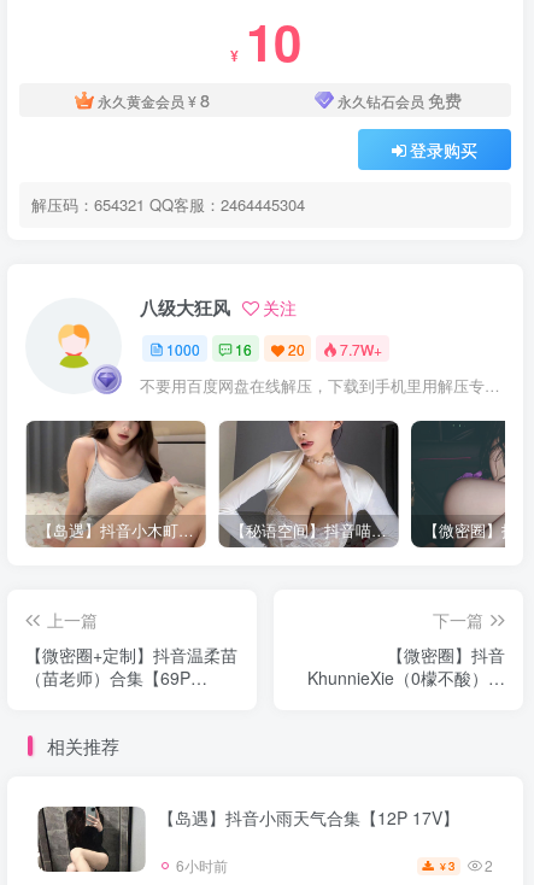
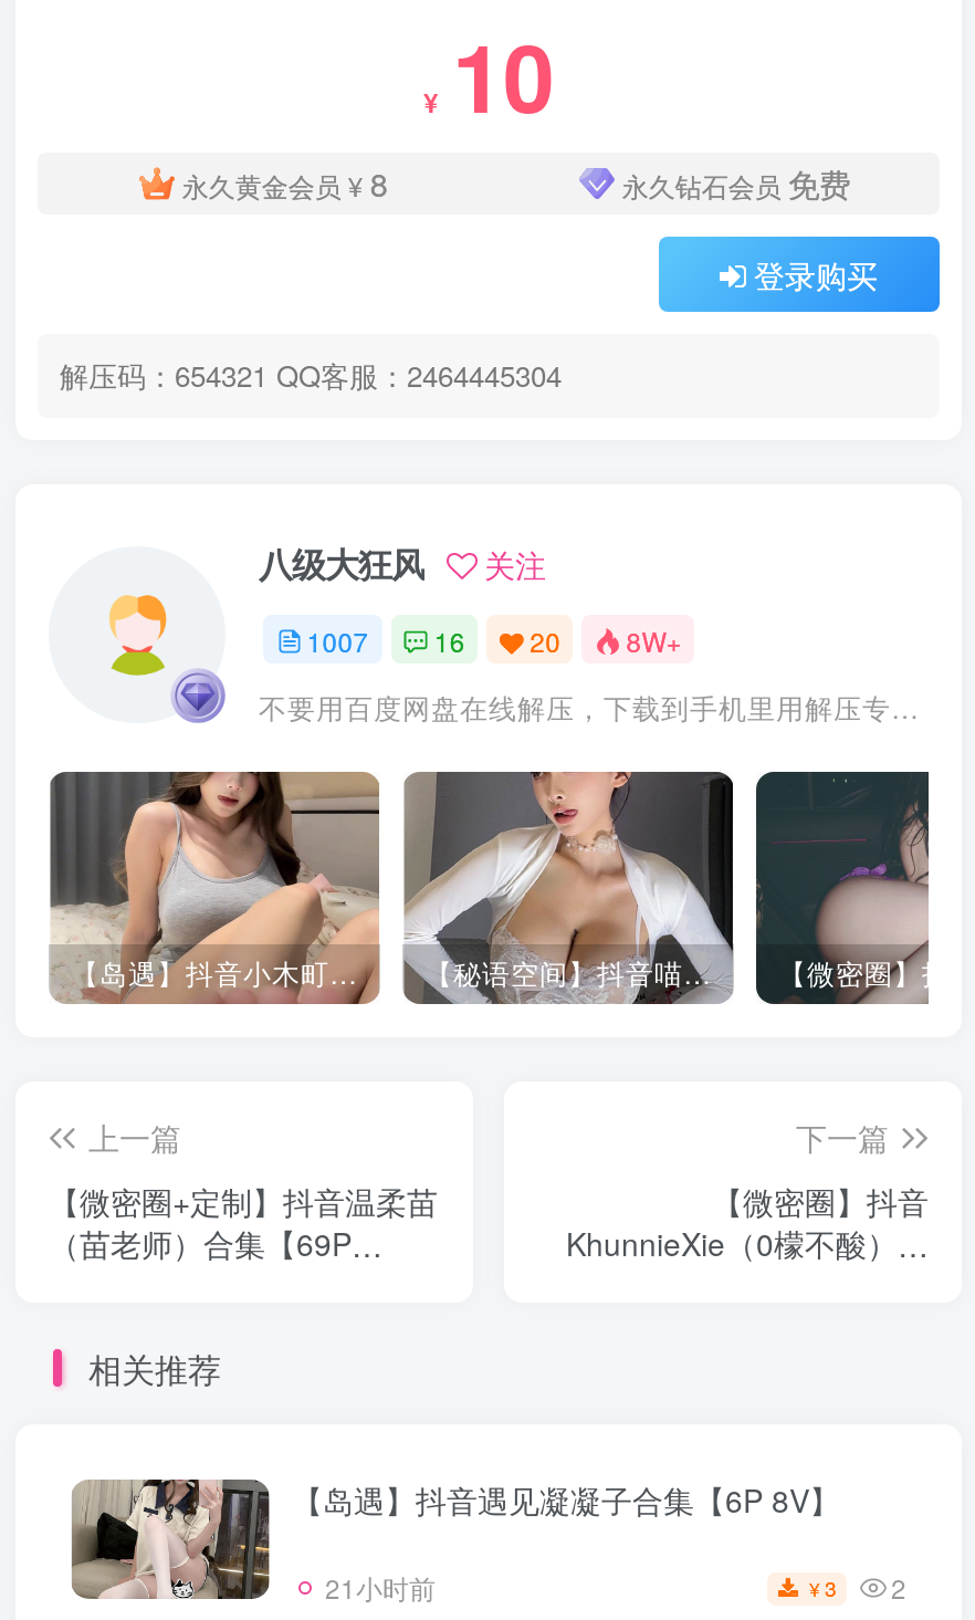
[166,338,200,359] 1000 -> [307,621,369,658] 1007
[340,338,382,359] 7.7W+ -> [626,621,682,658] 8W+
[37,805,459,873] [image] | 【岛遇】抖音小雨天气合集【12P 17V】 -> [71,1477,840,1601] [image] | 【岛遇】抖音遇见凝凝子合集【6P 8V】
[176,854,228,875] 6小时前 -> [325,1567,436,1605] 21小时前

